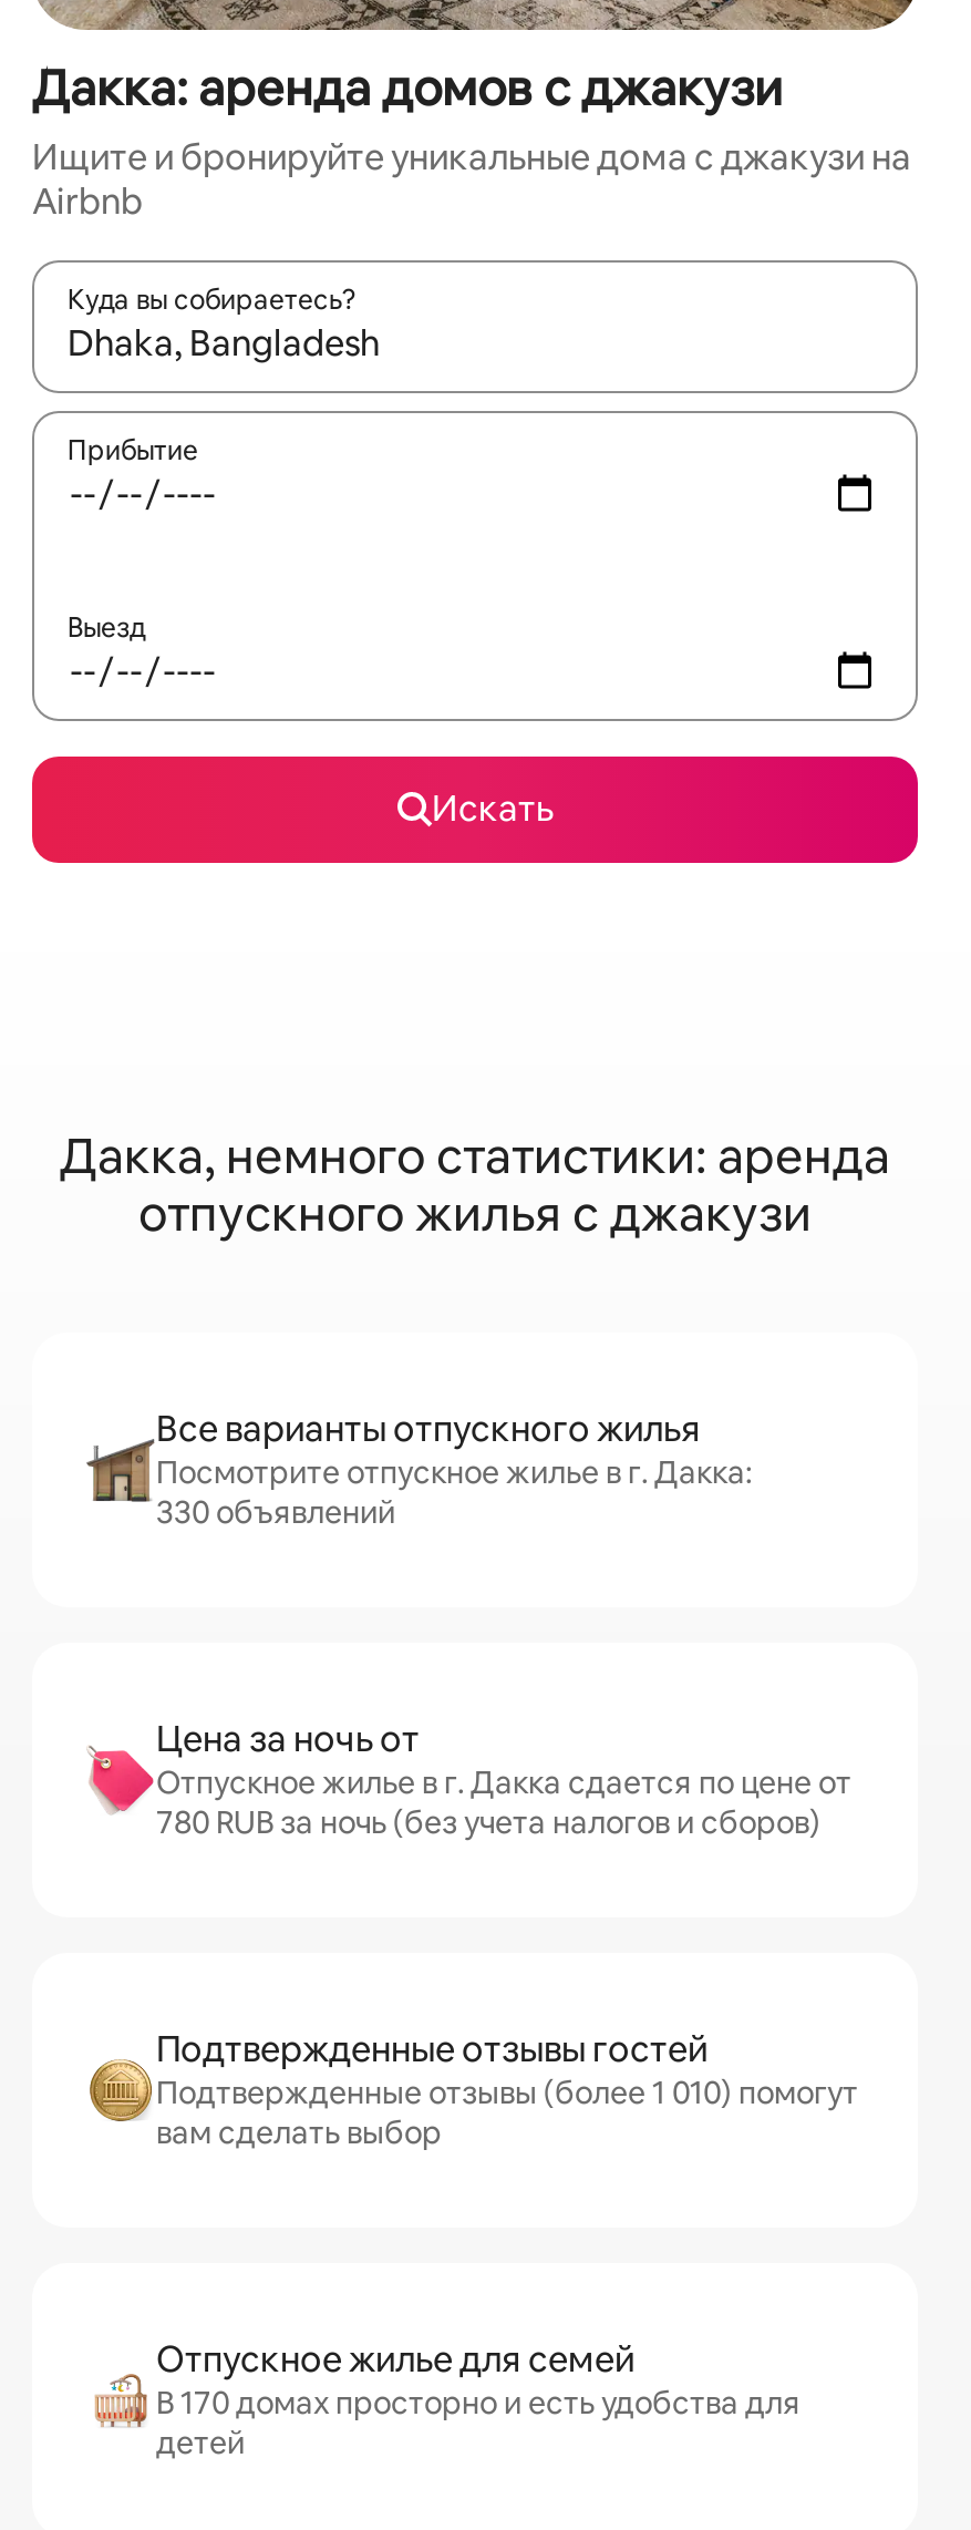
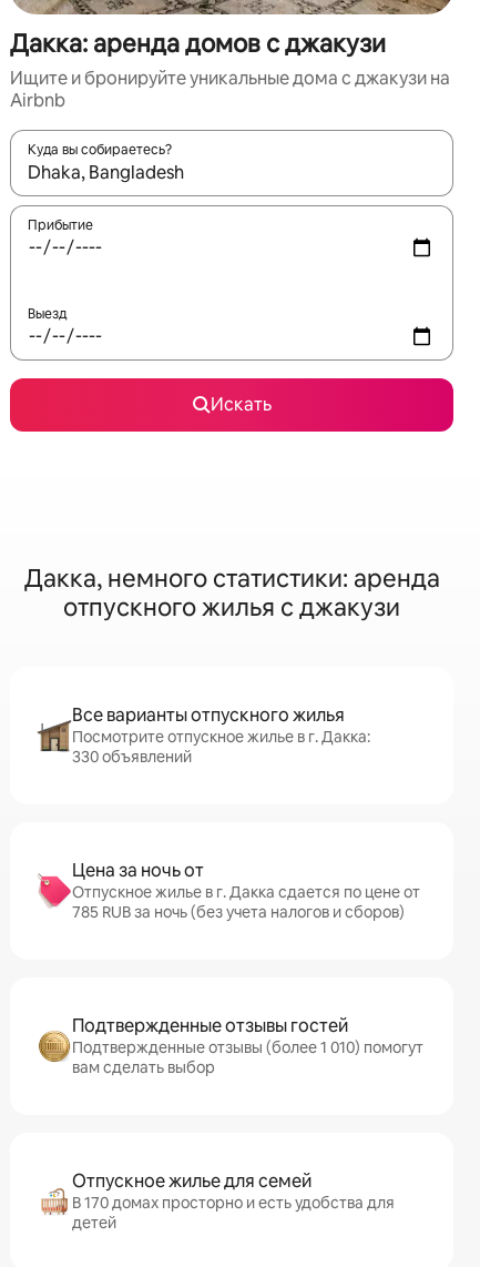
[156,1802,820,1841] 780 RUB за ночь (без учета налогов и сборов) -> [72,902,405,922] 785 RUB за ночь (без учета налогов и сборов)

